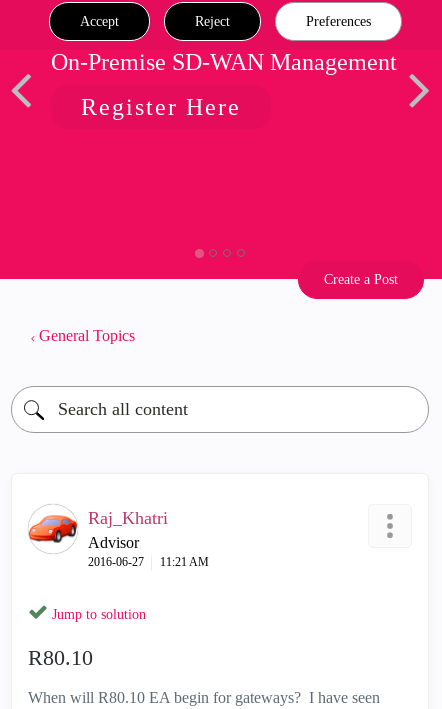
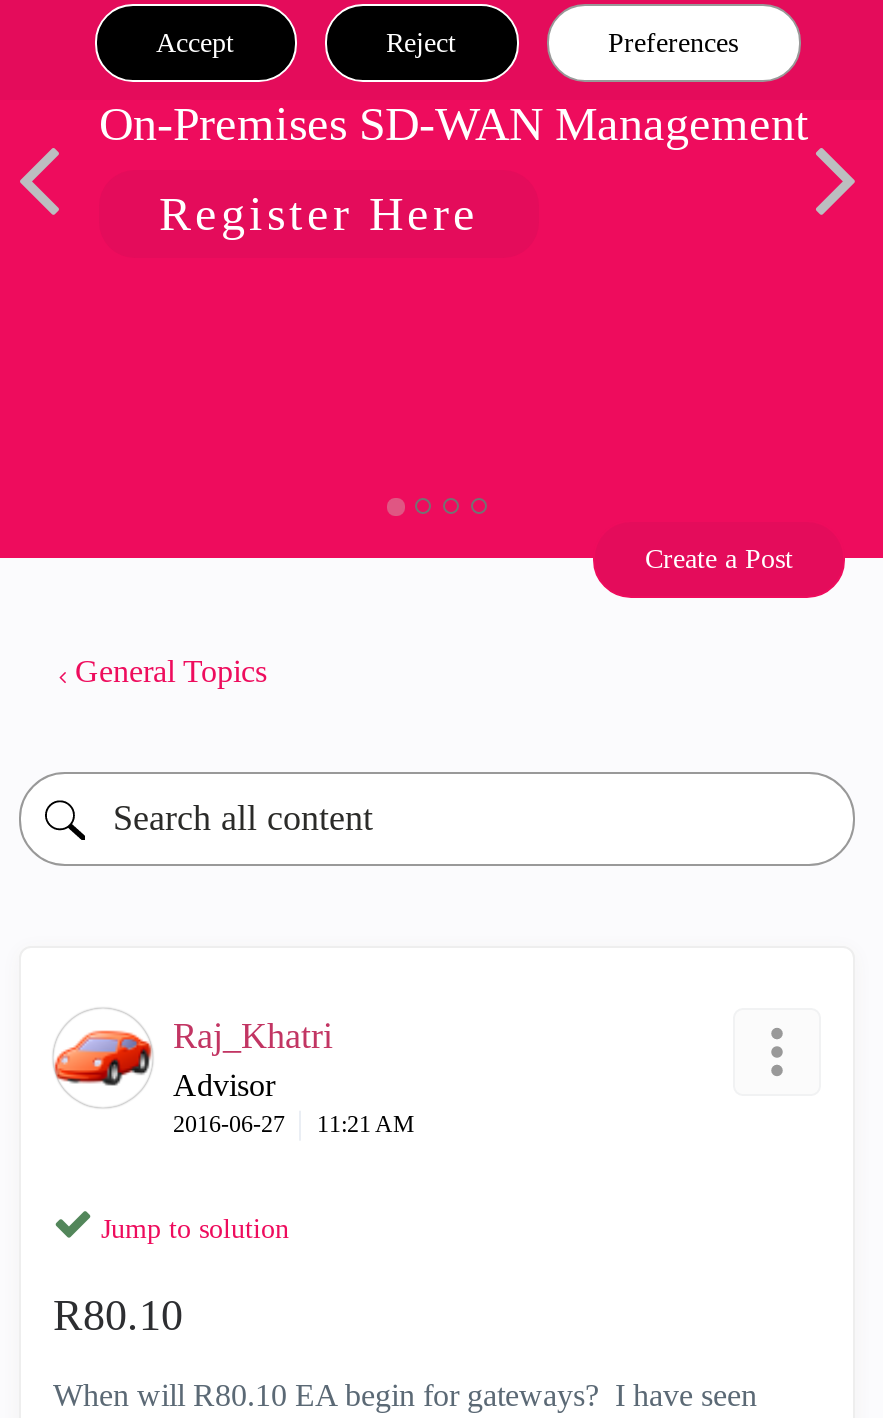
[51,49,397,75] On-Premise SD-WAN Management -> [99,98,809,150] On-Premises SD-WAN Management

